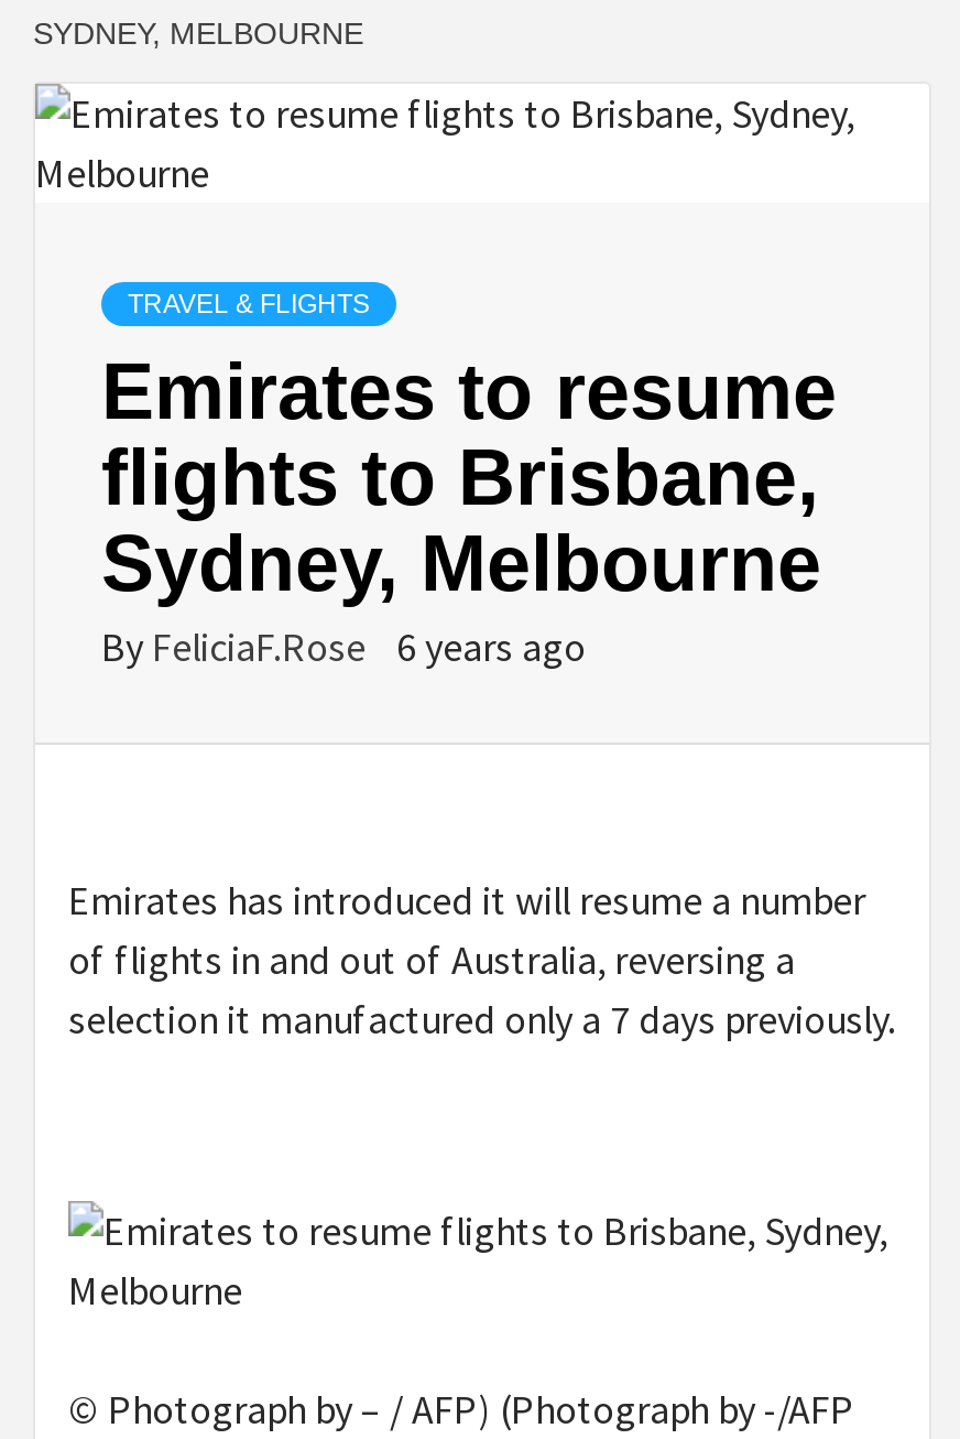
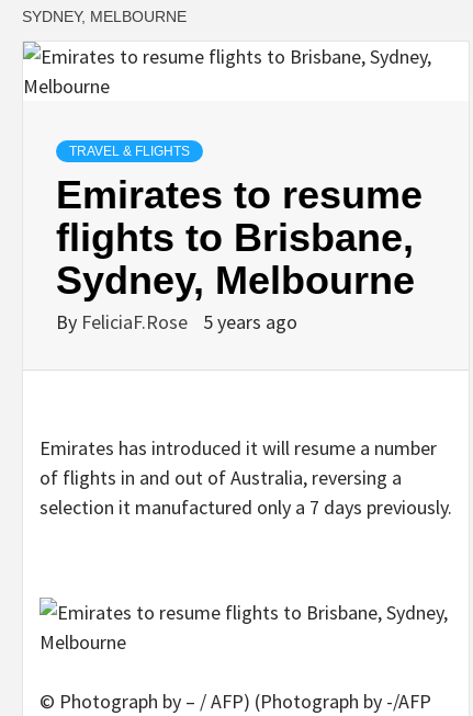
[101,620,586,671] By FeliciaF.Rose 6 years ago -> [56,309,297,334] By FeliciaF.Rose 5 years ago

